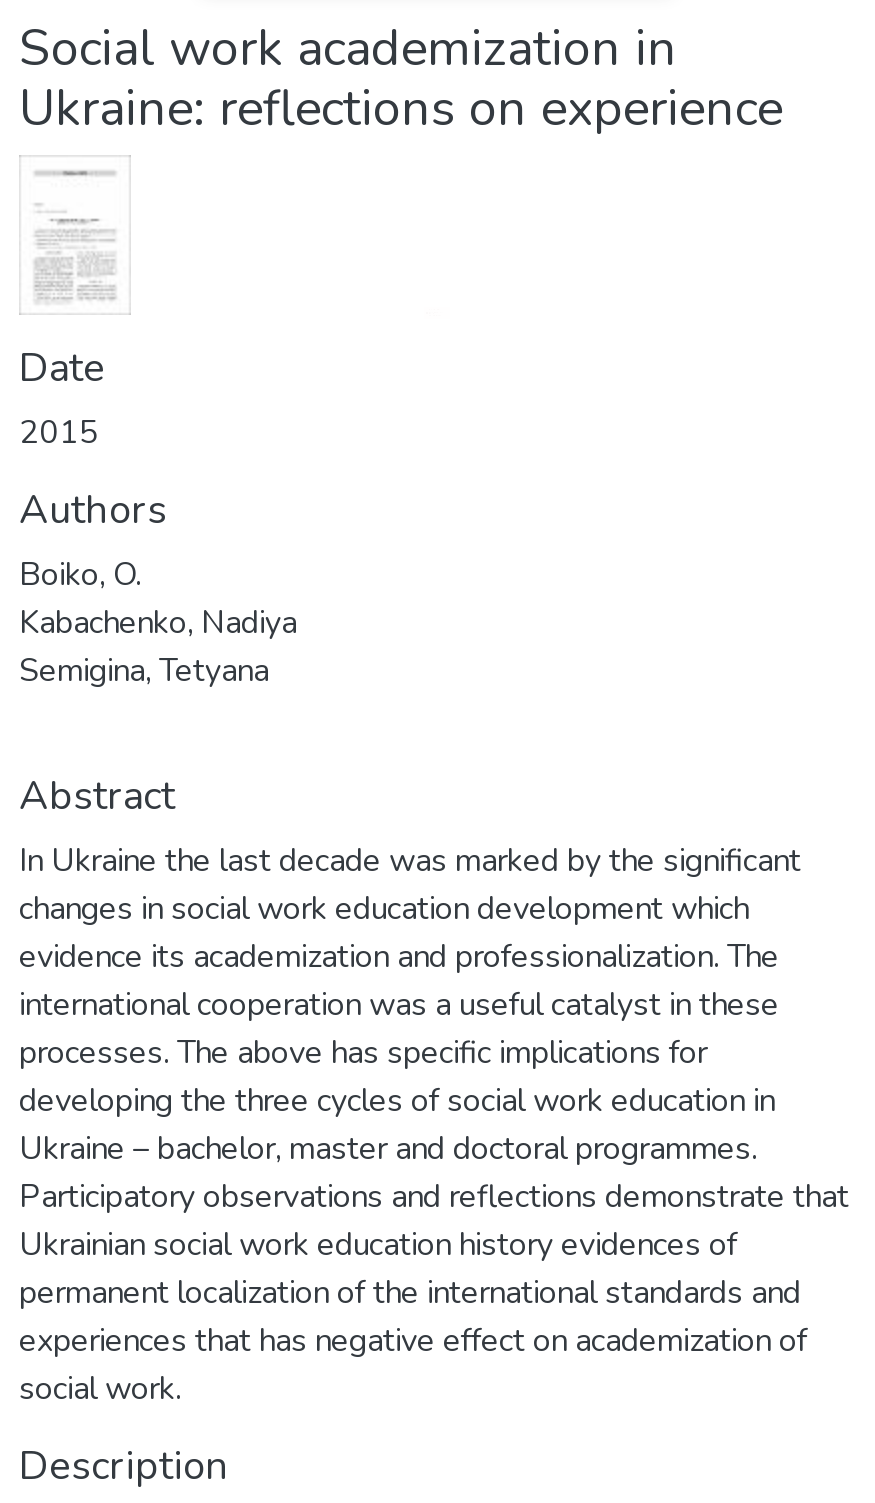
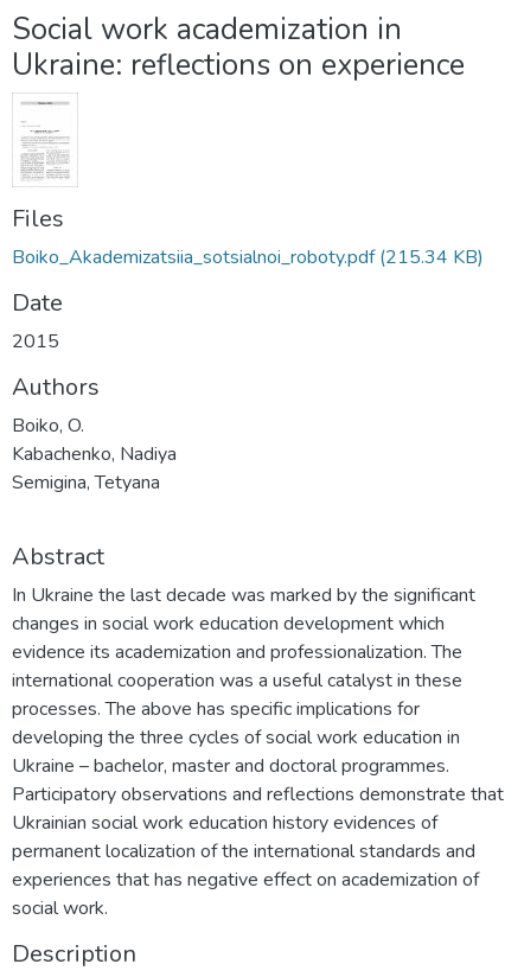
none -> [12,203,484,270] Files | Boiko_Akademizatsiia_sotsialnoi_roboty.pdf (215.34 KB)

